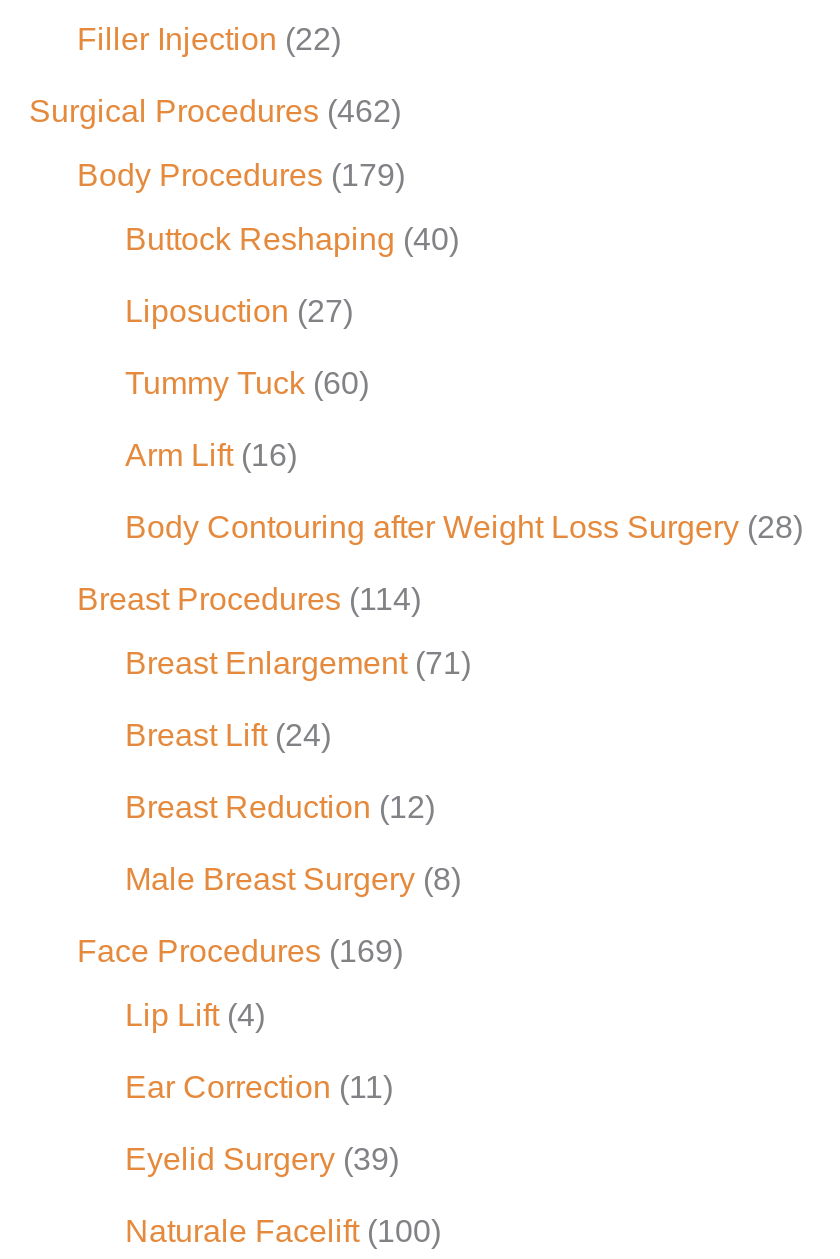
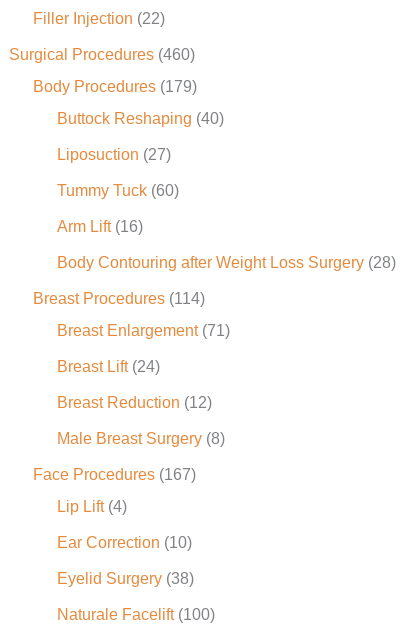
[29,94,401,128] Surgical Procedures (462) -> [9,46,195,63] Surgical Procedures (460)
[77,934,403,968] Face Procedures (169) -> [33,466,196,483] Face Procedures (167)
[125,1070,393,1104] Ear Correction (11) -> [57,534,192,551] Ear Correction (10)
[125,1142,399,1176] Eyelid Surgery (39) -> [57,570,194,587] Eyelid Surgery (38)

